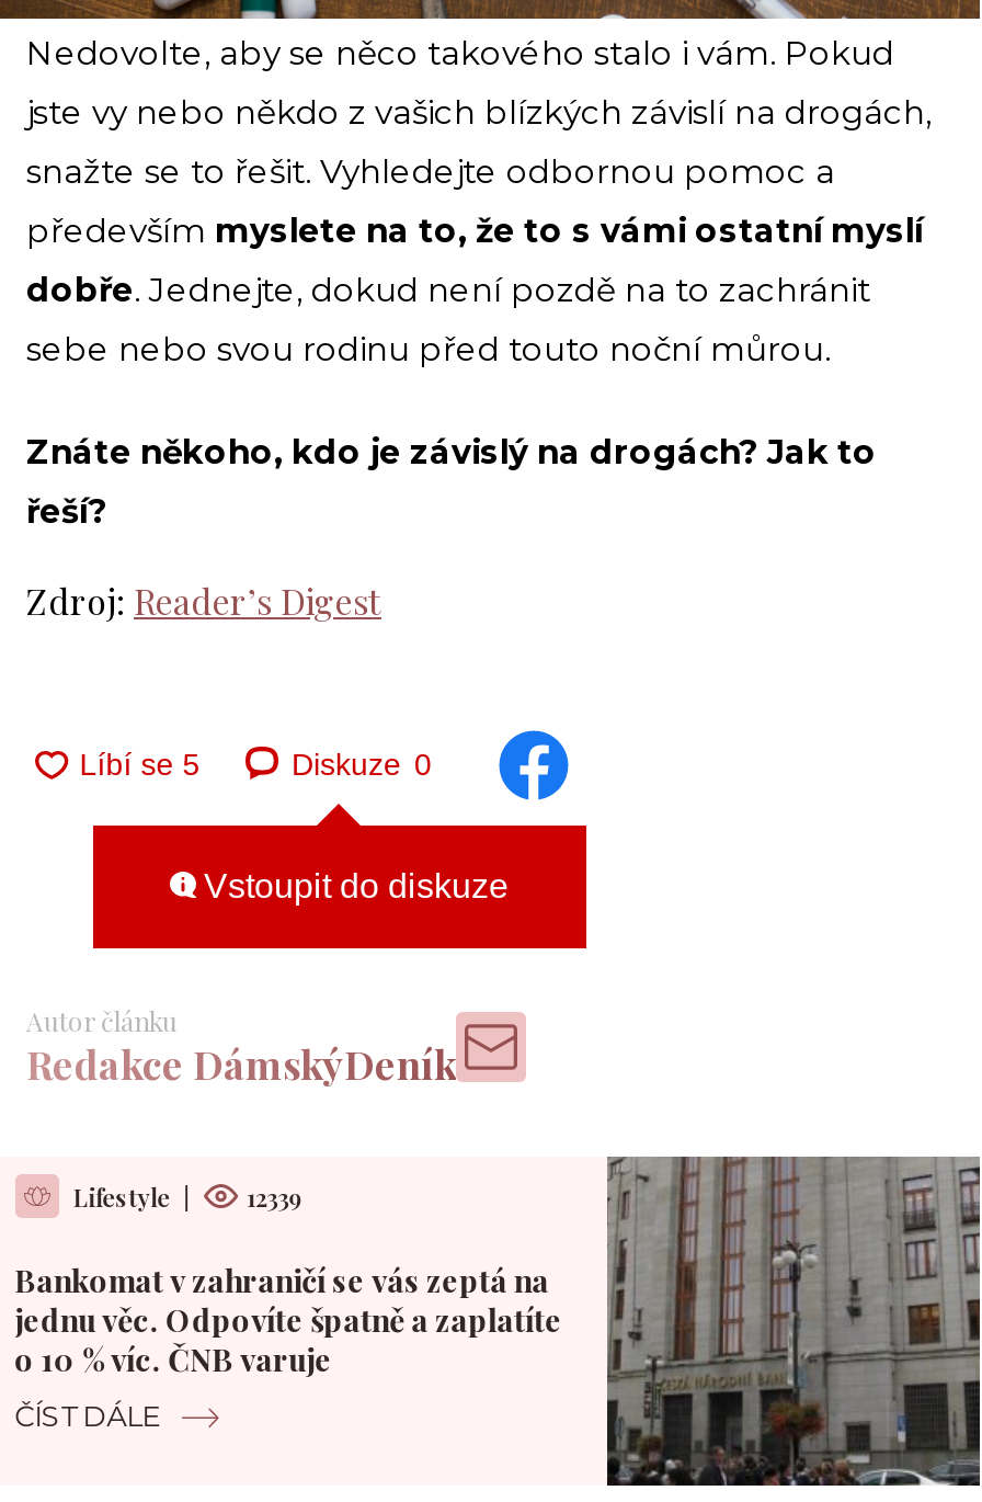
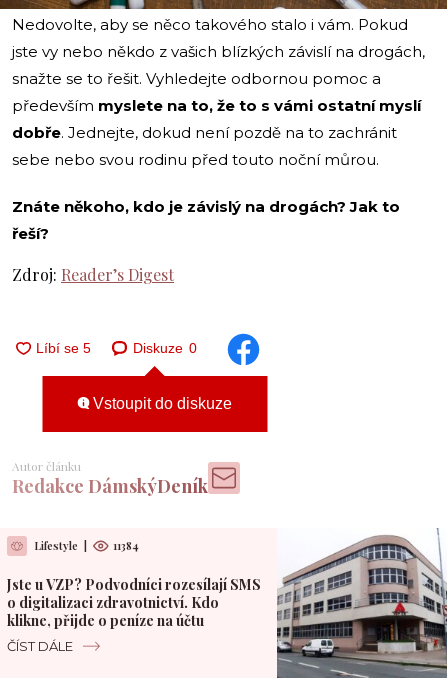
[14,1153,975,1487] [image] | Bankomat v zahraničí se vás zeptá na | jednu věc. Odpovíte špatně a zaplatíte | o 10 % víc. ČNB varuje -> [7,528,445,678] [image] | Jste u VZP? Podvodníci rozesílají SMS | o digitalizaci zdravotnictví. Kdo | klikne, přijde o peníze na účtu
[247,1181,304,1213] 12339 -> [113,538,139,553] 11384

